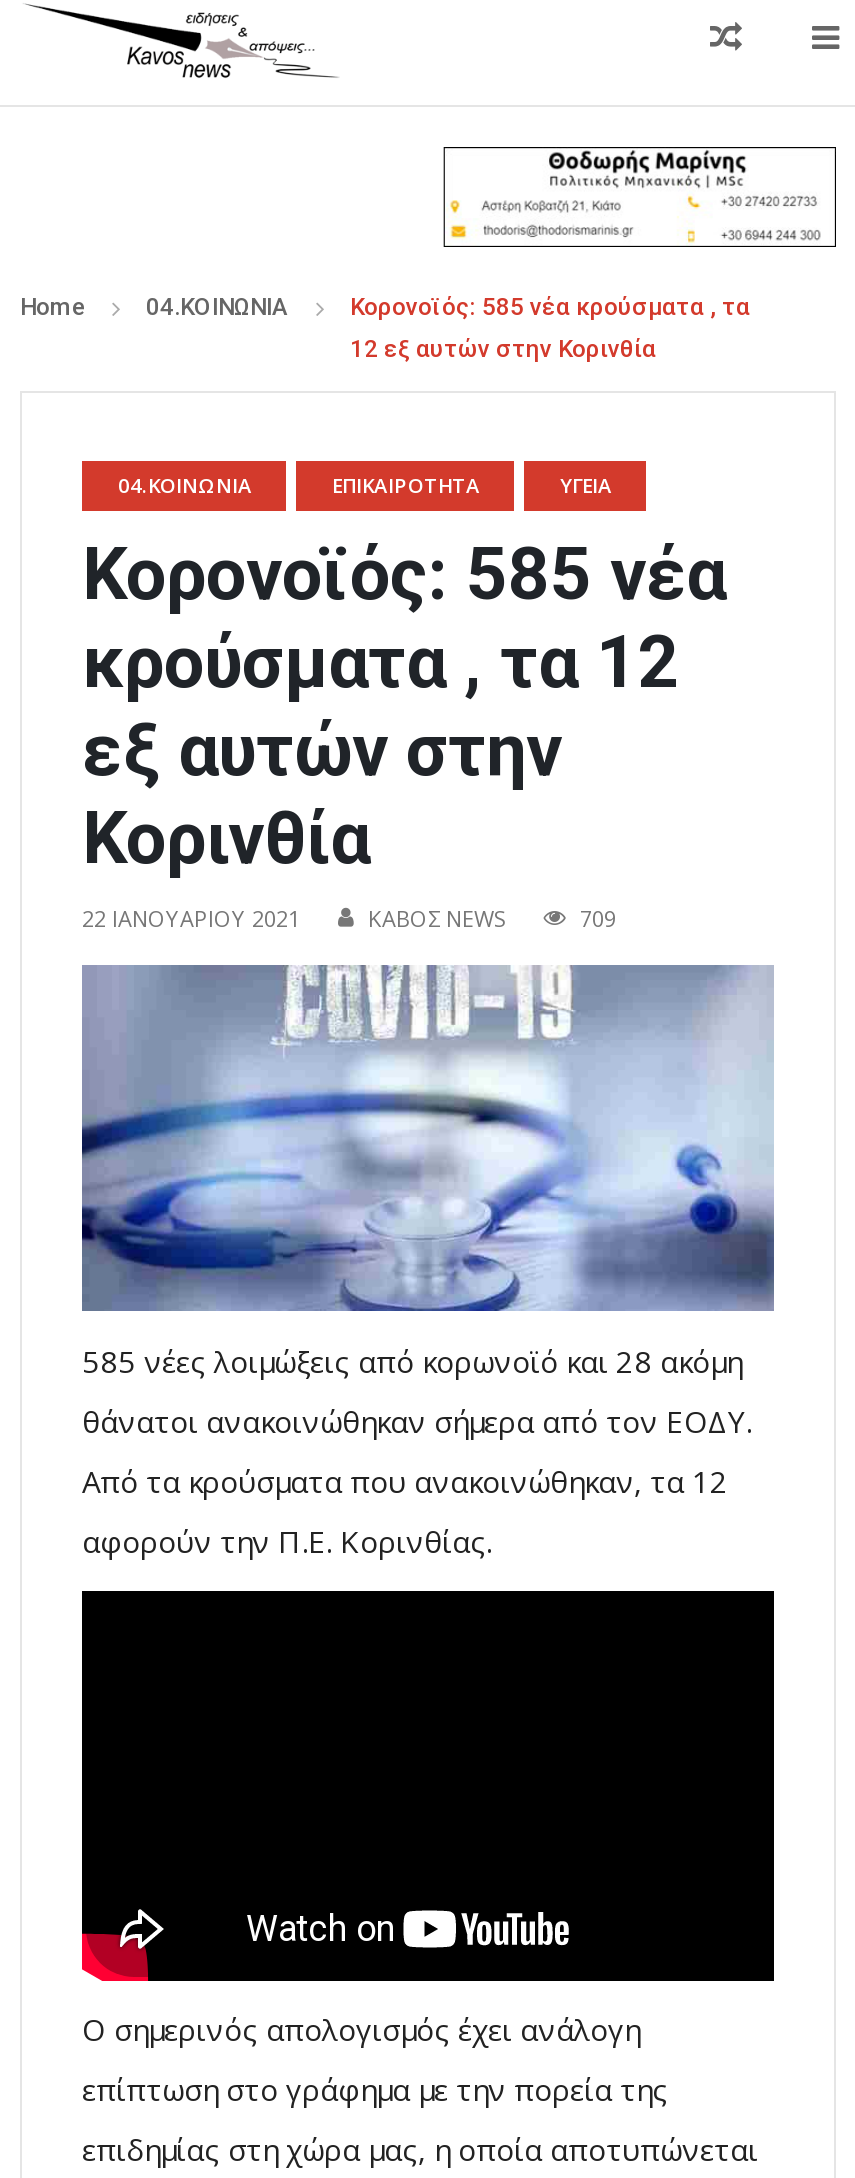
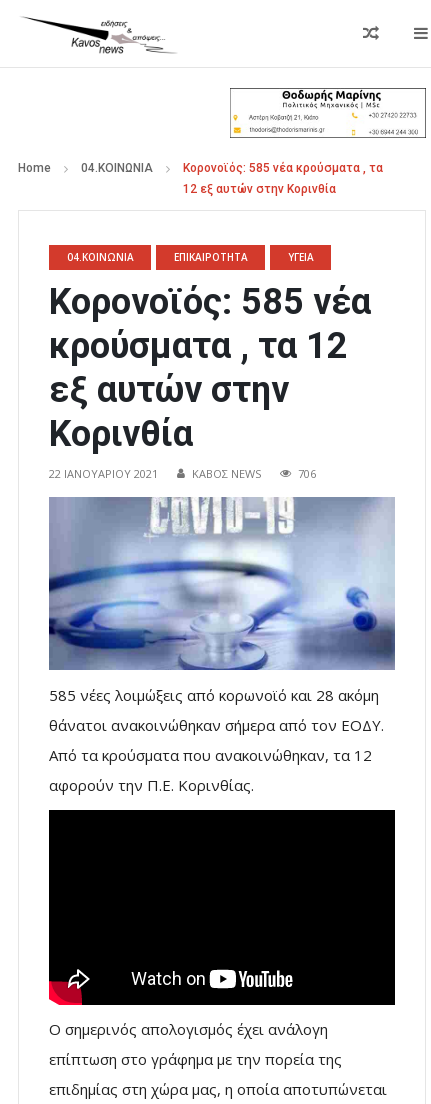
[580,904,616,934] 709 -> [298,466,316,481] 706

